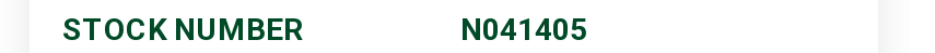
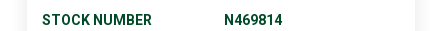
[460,11,587,46] N041405 -> [224,12,282,28] N469814

